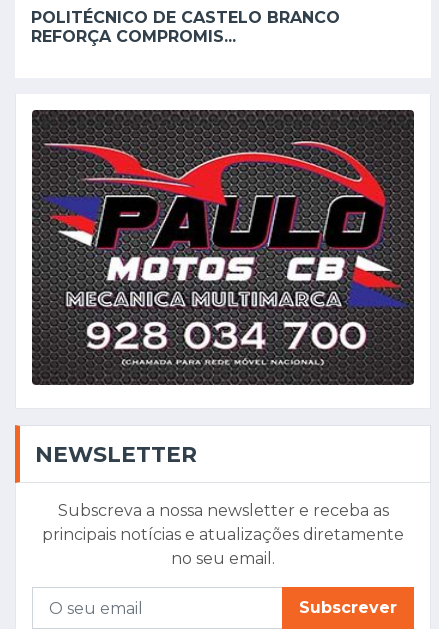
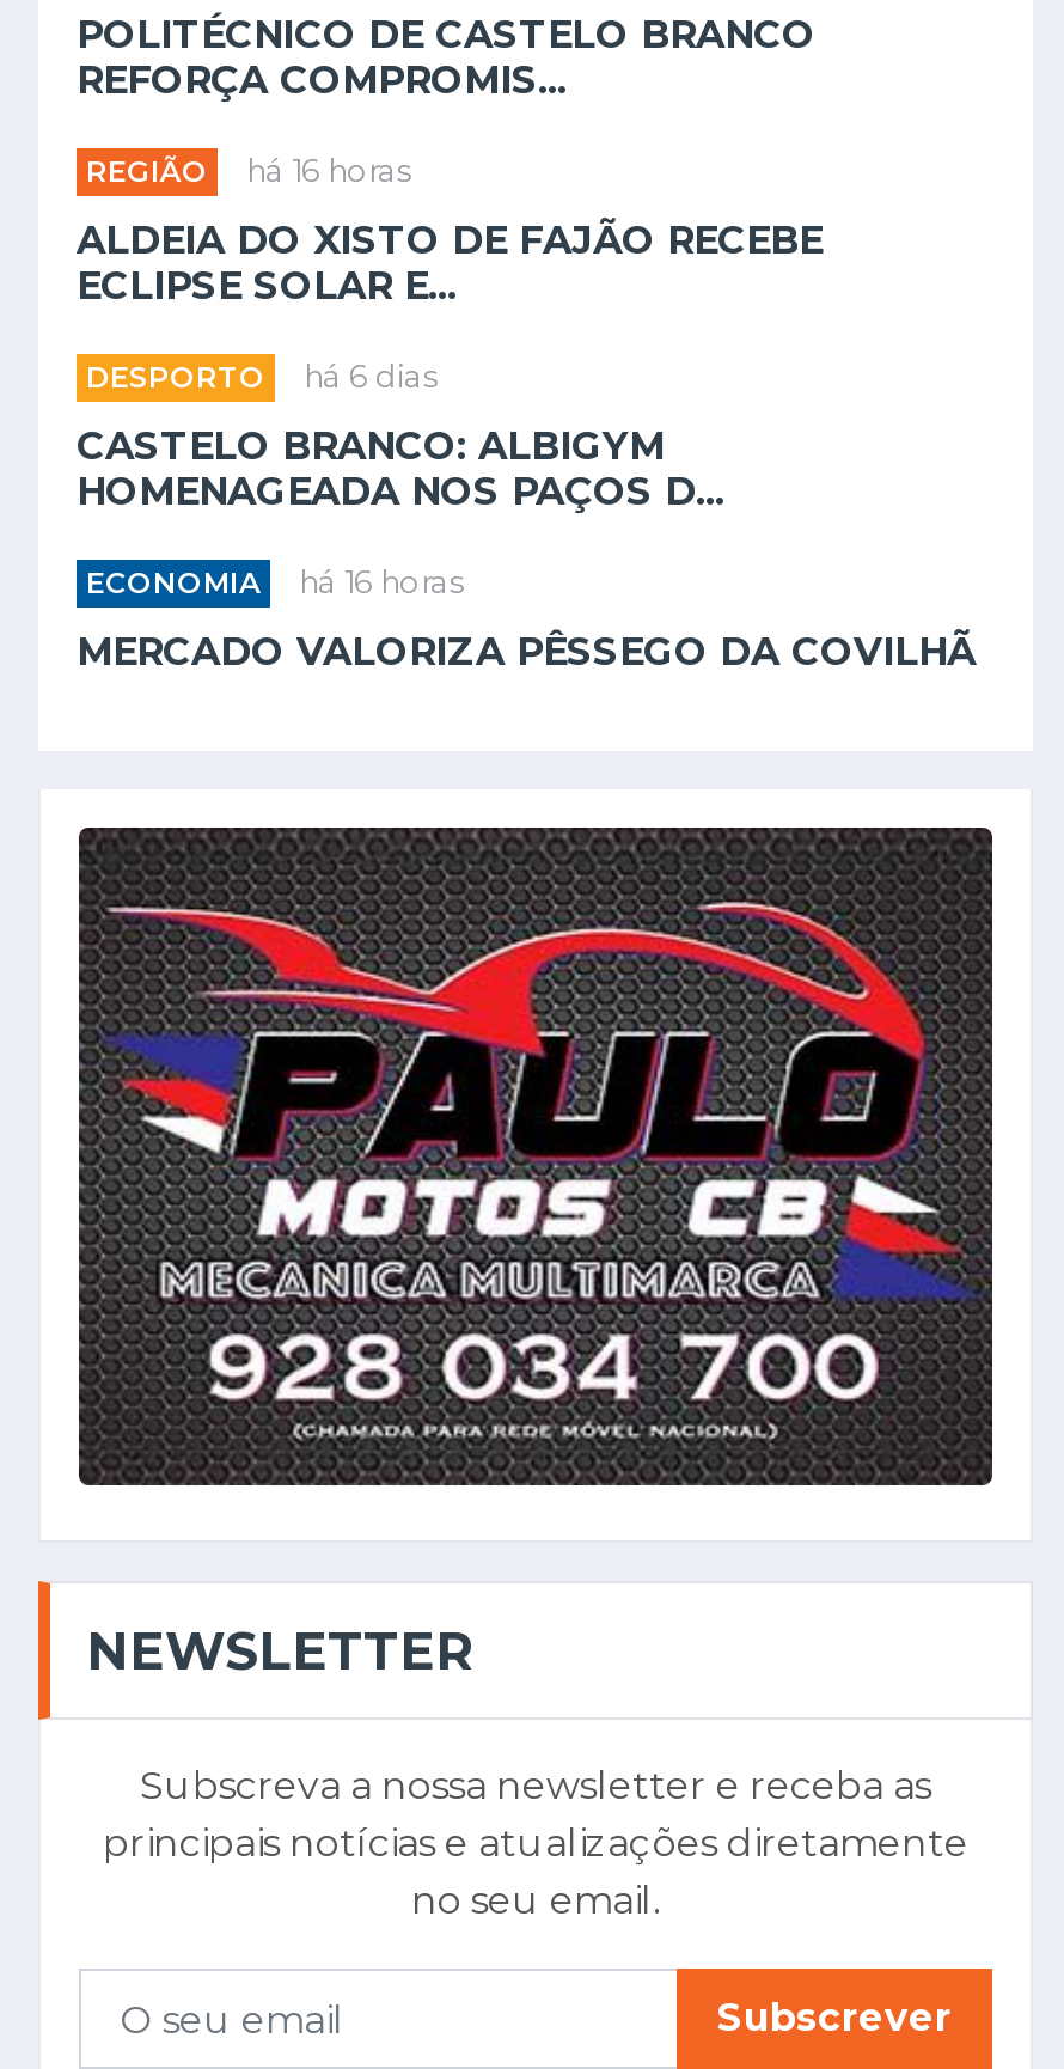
none -> [77,154,976,675] REGIÃO | há 16 horas | ALDEIA DO XISTO DE FAJÃO RECEBE | ECLIPSE SOLAR E... | DESPORTO | há 6 dias | CASTELO BRANCO: ALBIGYM | HOMENAGEADA NOS PAÇOS D... | ECONOMIA | há 16 horas | MERCADO VALORIZA PÊSSEGO DA COVILHÃ

